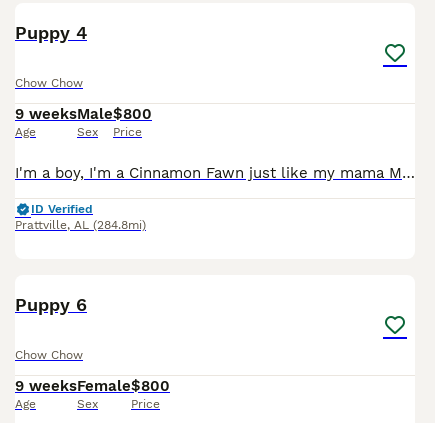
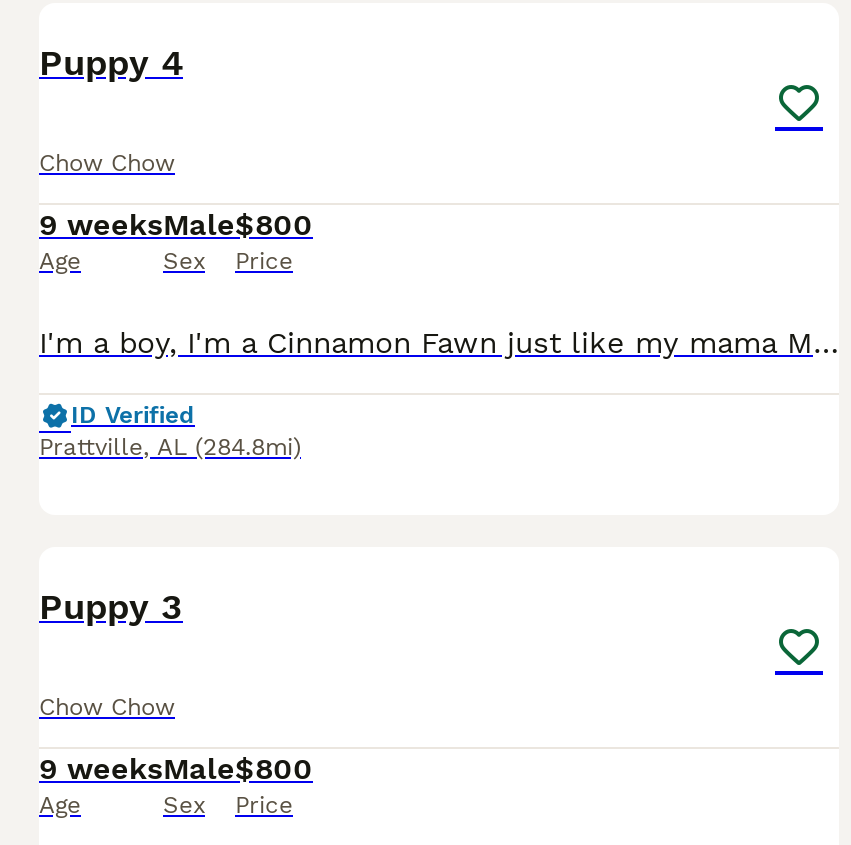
[15,294,87,315] Puppy 6 -> [39,585,183,627] Puppy 3
[77,377,131,395] Female -> [163,751,235,787] Male

